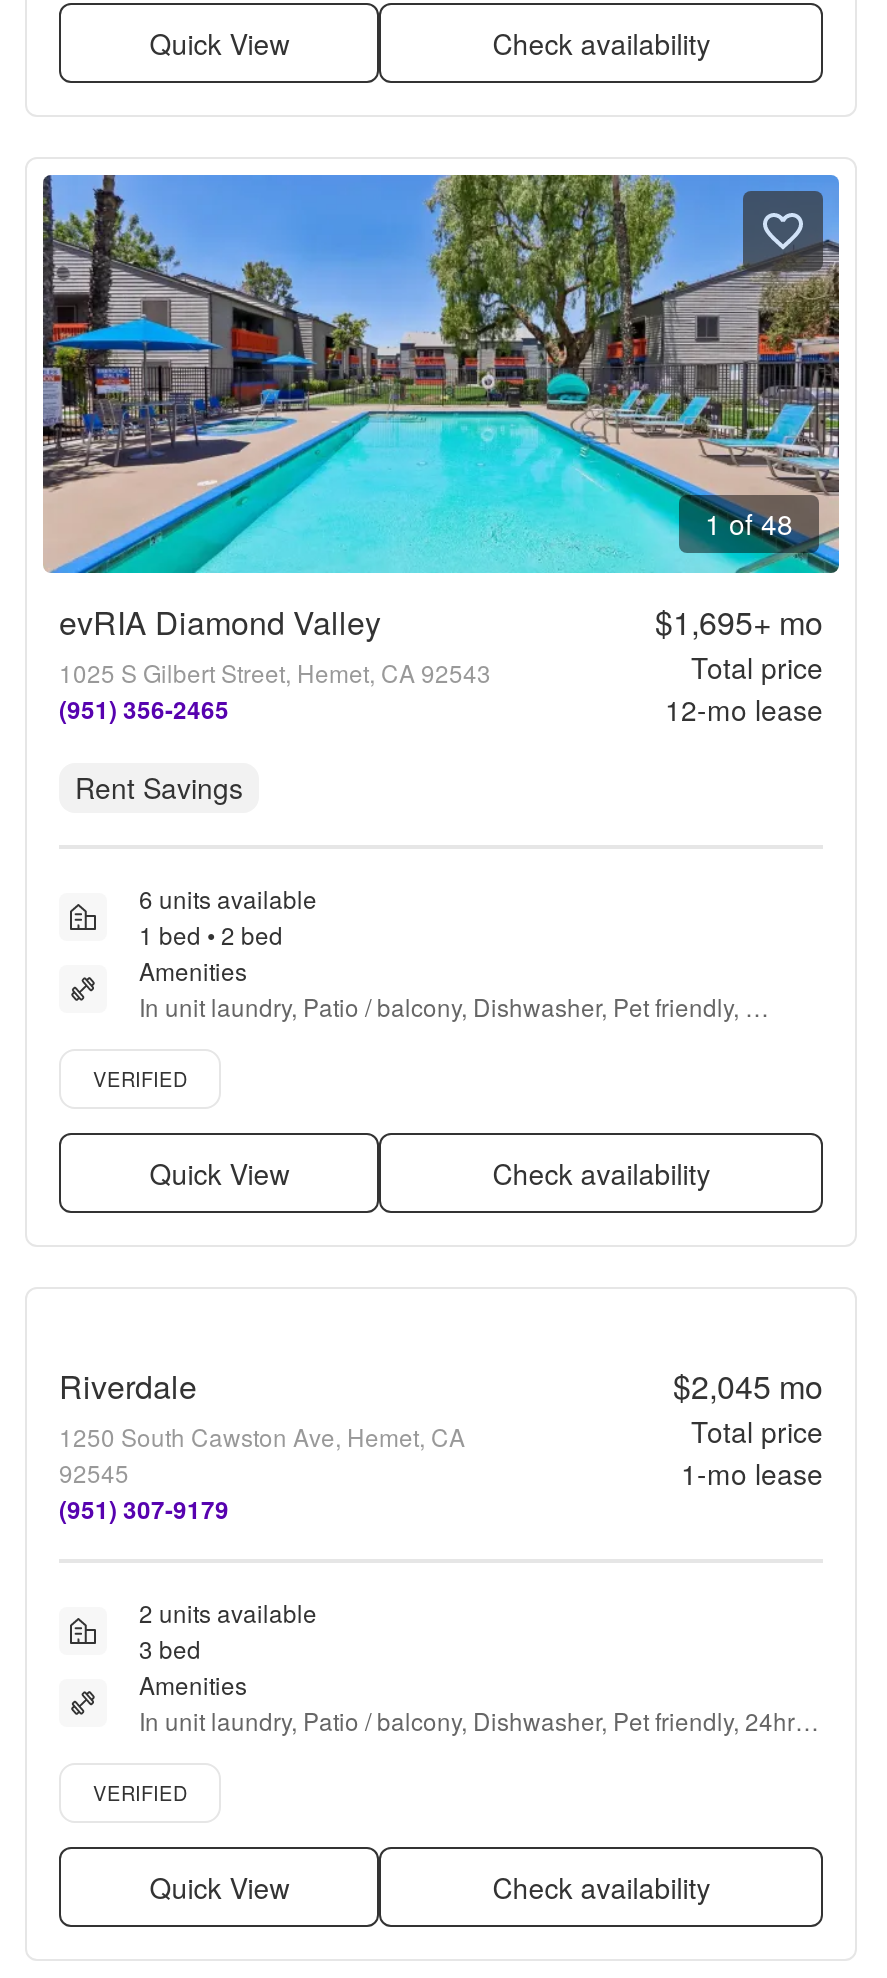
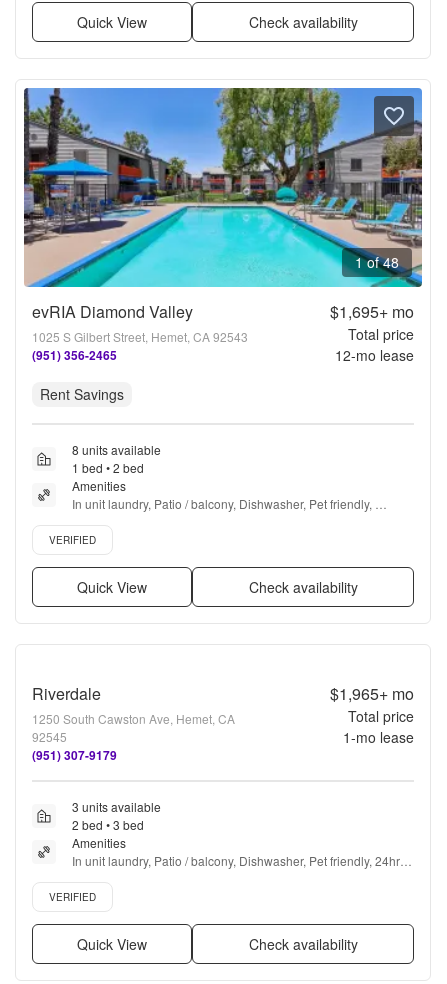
[139,881,317,915] 6 units available -> [72,441,161,458] 8 units available
[673,1363,823,1409] $2,045 mo -> [330,682,414,705] $1,965+ mo
[139,1595,317,1665] 2 units available | 3 bed -> [72,798,161,833] 3 units available | 2 bed • 3 bed

